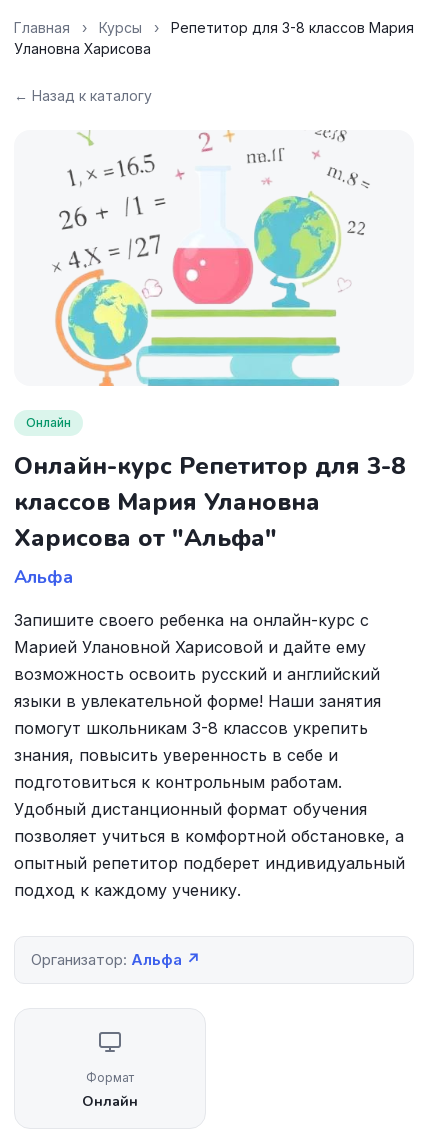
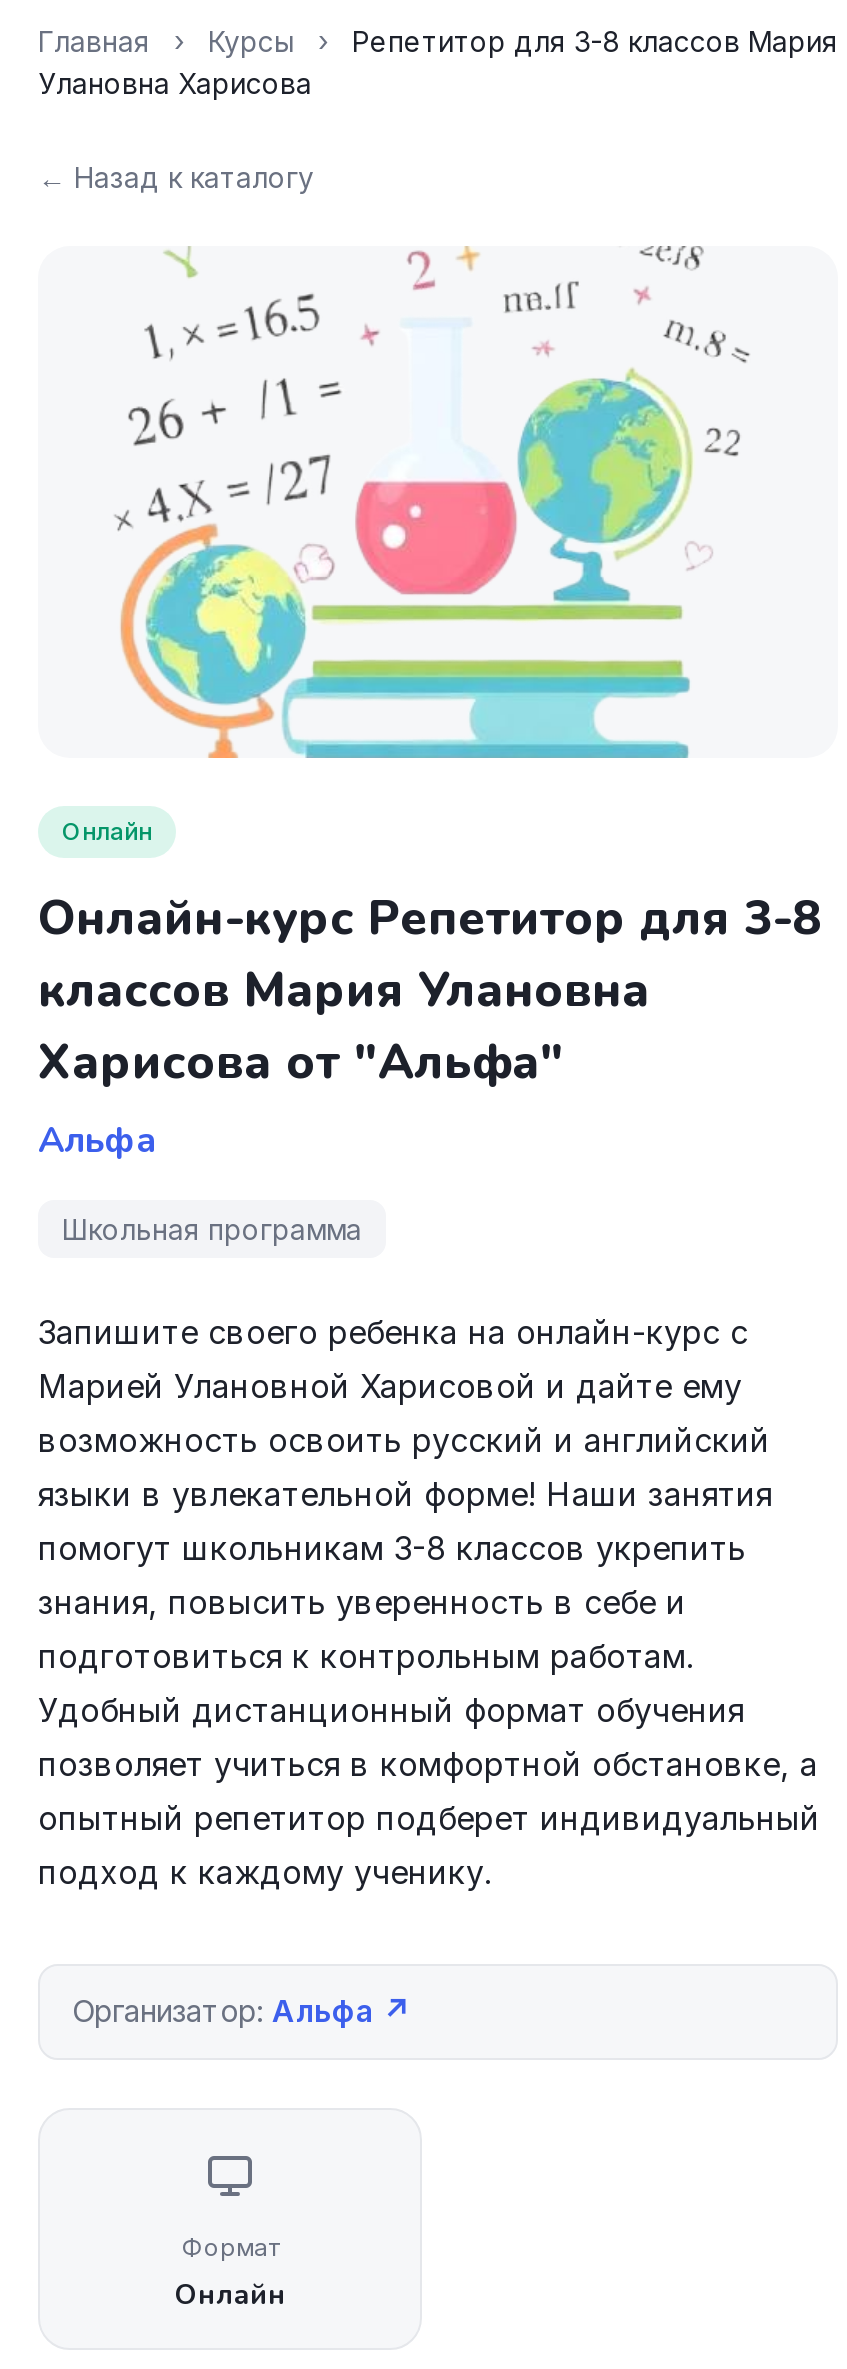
none -> [62,1212,362,1246] Школьная программа

